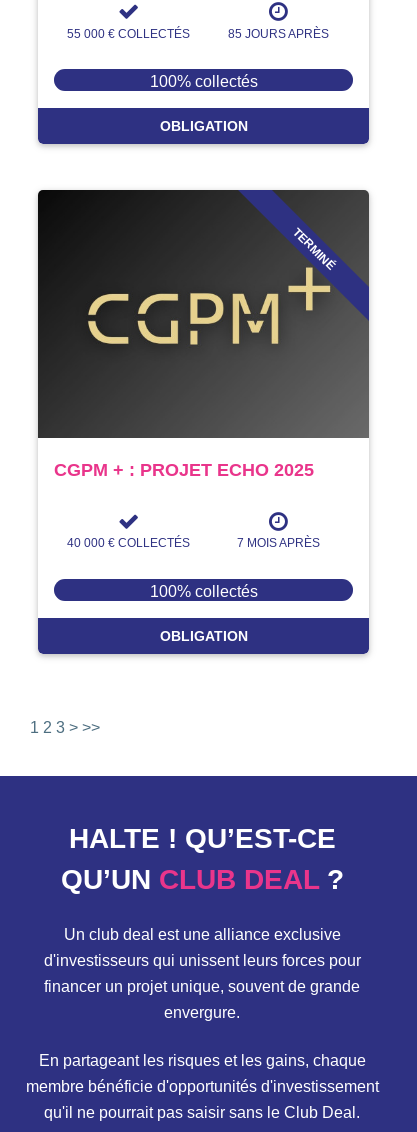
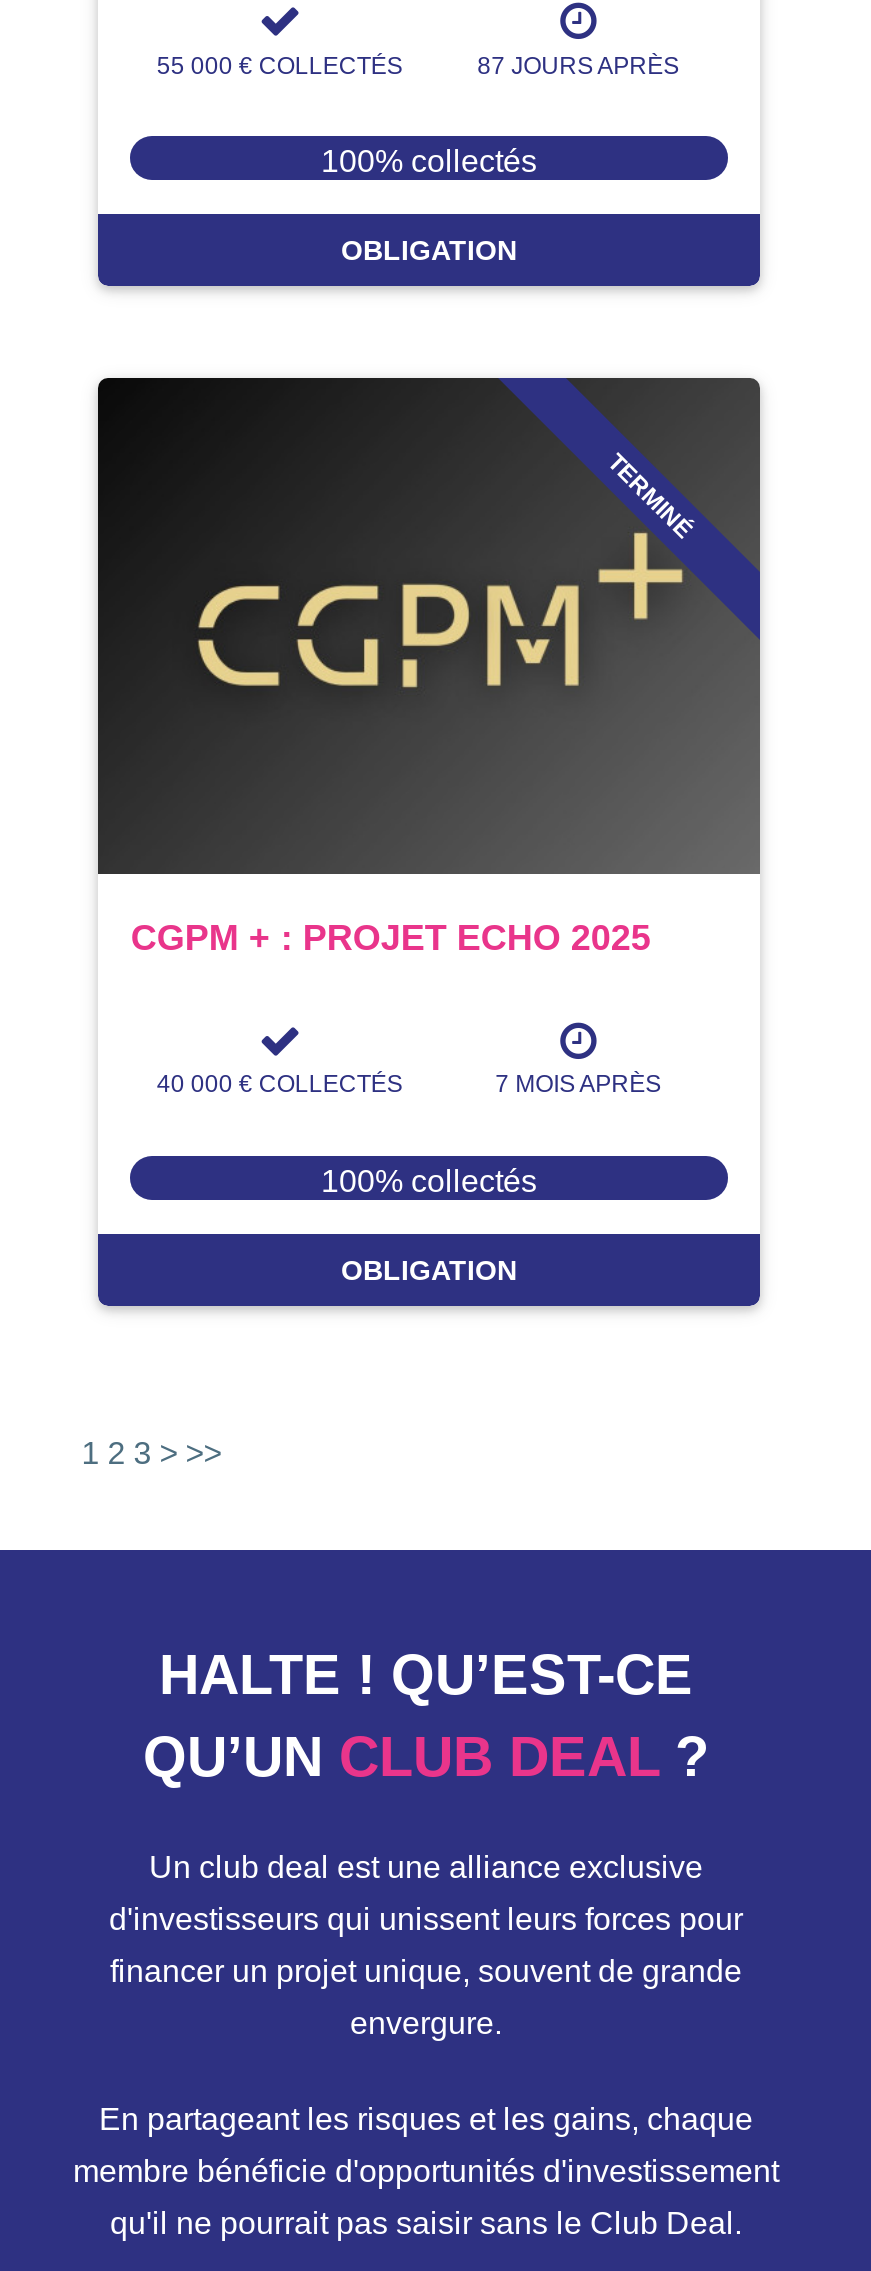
[228,27,329,41] 85 JOURS APRÈS -> [477,52,679,80] 87 JOURS APRÈS

